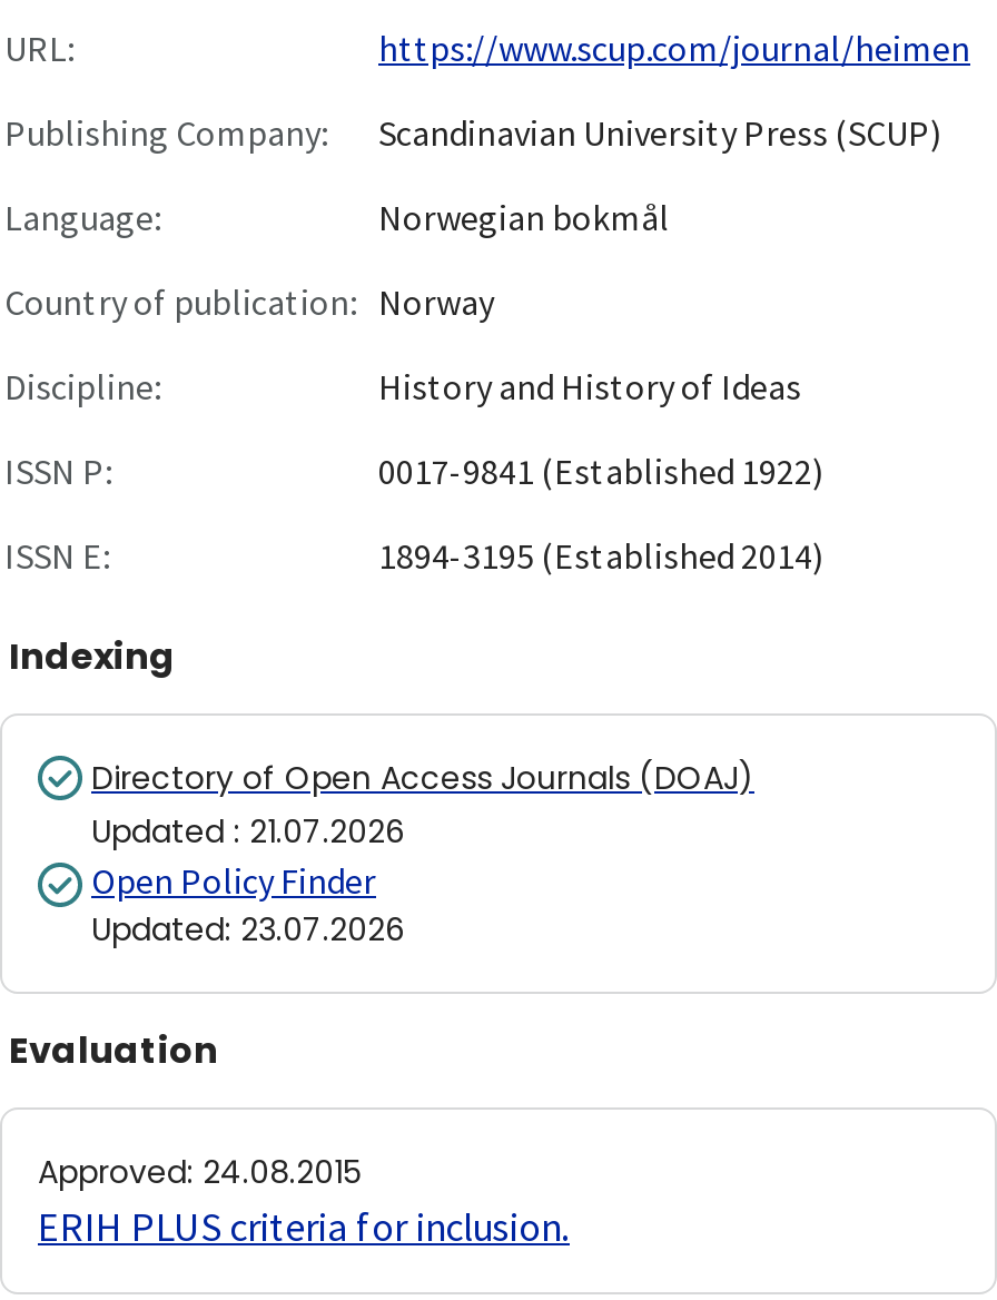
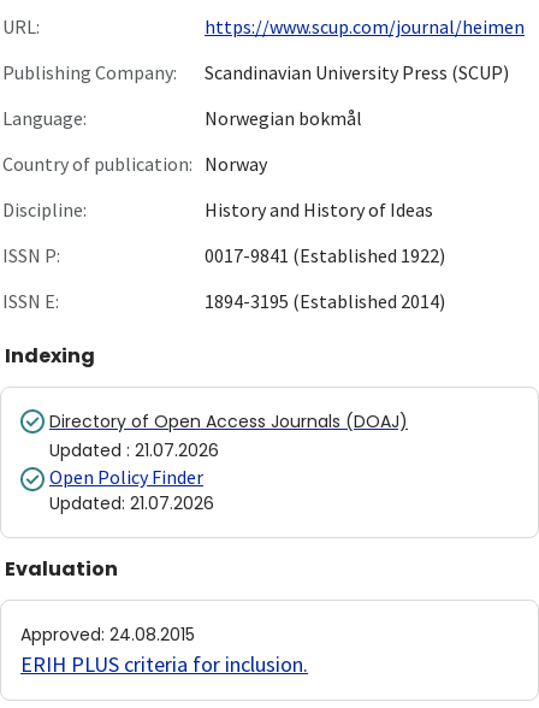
[91,908,405,952] Updated: 23.07.2026 -> [49,492,214,516] Updated: 21.07.2026

